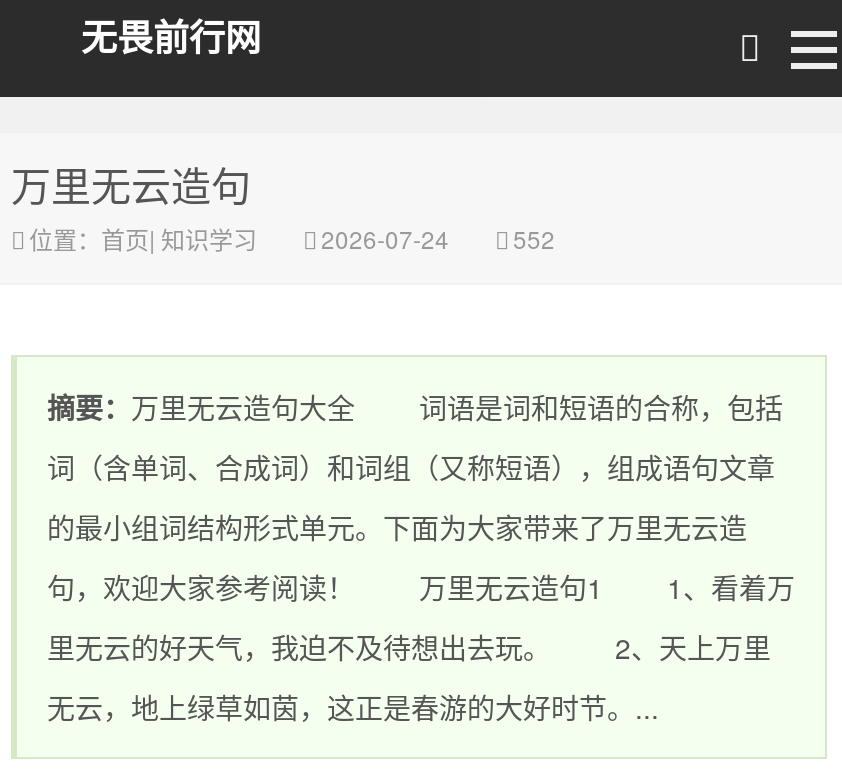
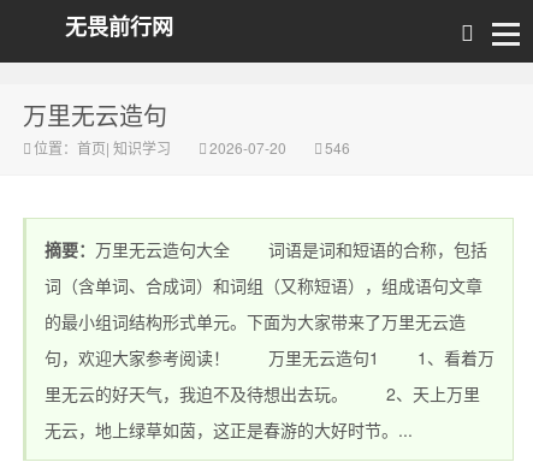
[321,221,455,255] 2026-07-24 -> [209,137,290,158] 2026-07-20
[513,221,555,255] 552 -> [325,137,350,158] 546

